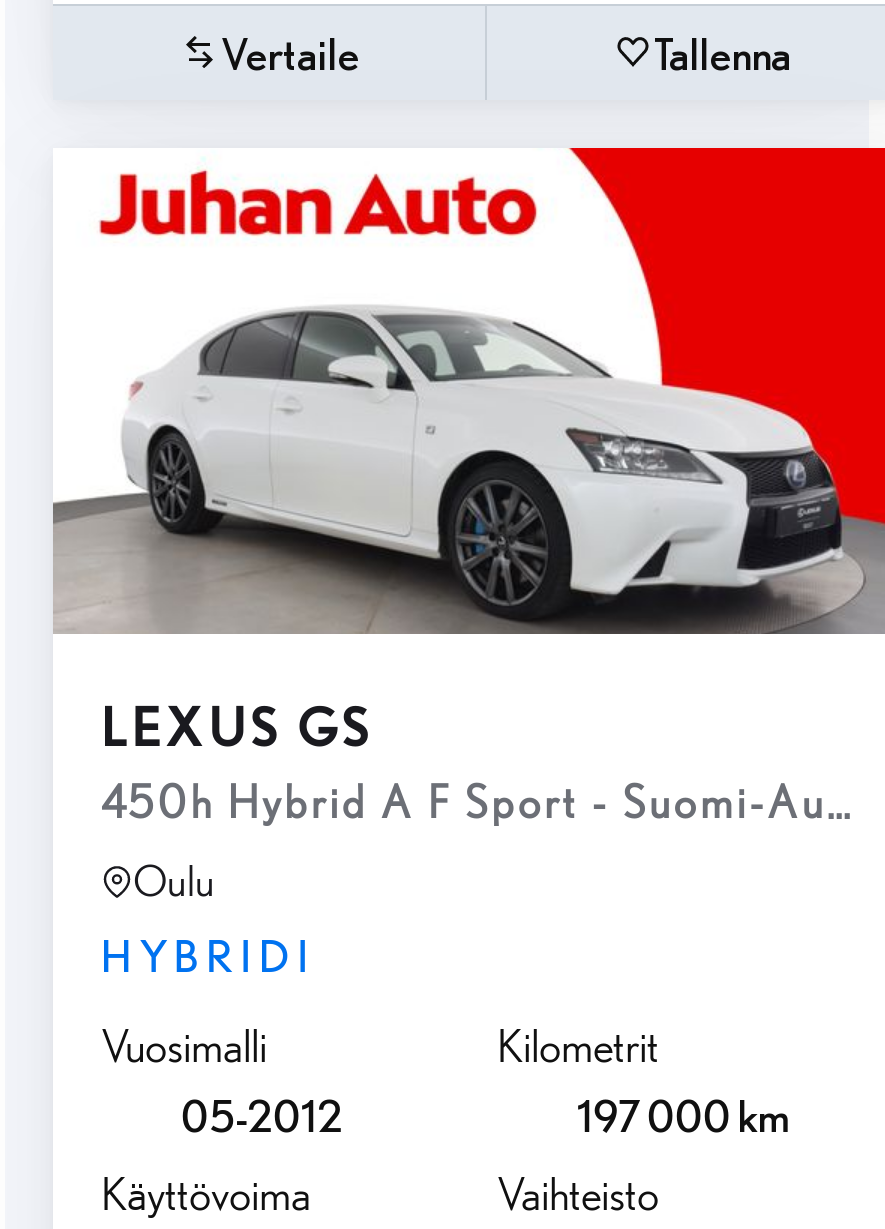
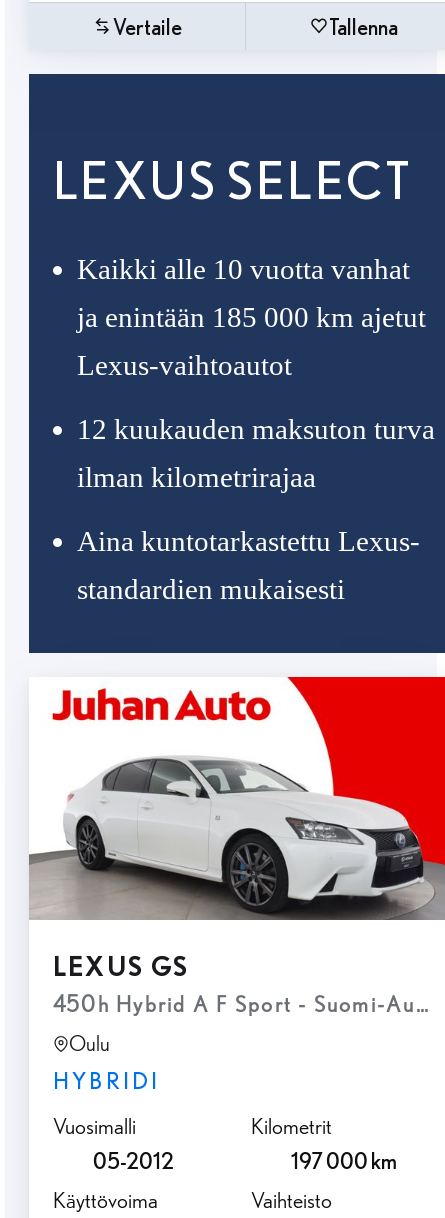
none -> [28,73,442,654] [image] | LEXUS SELECT | Kaikki alle 10 vuotta vanhat | ja enintään 185 000 km ajetut | Lexus-vaihtoautot | 12 kuukauden maksuton turva | ilman kilometrirajaa | Aina kuntotarkastettu Lexus- | standardien mukaisesti

